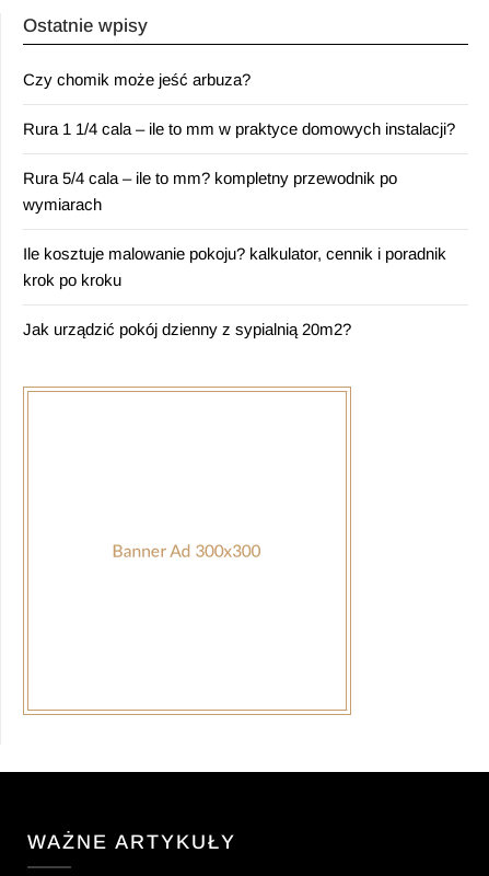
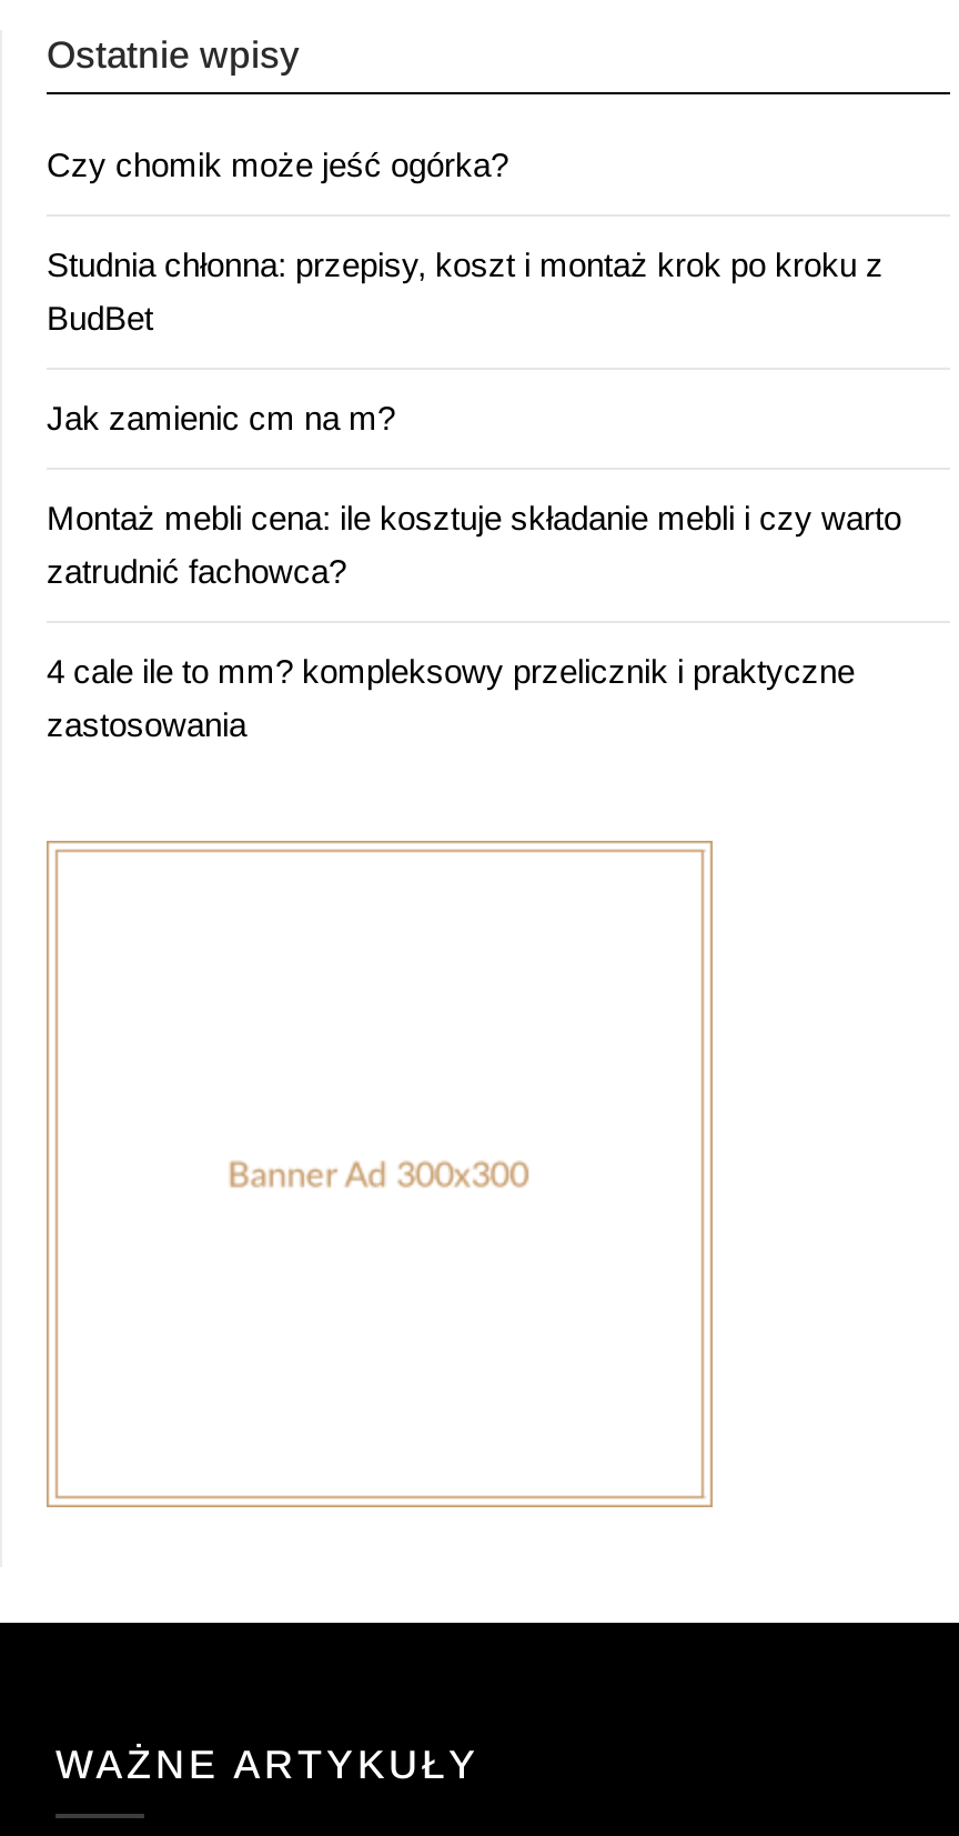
[23,70,251,88] Czy chomik może jeść arbuza? -> [47,145,508,183] Czy chomik może jeść ogórka?
[23,119,455,138] Rura 1 1/4 cala – ile to mm w praktyce domowych instalacji? -> [47,245,884,336] Studnia chłonna: przepisy, koszt i montaż krok po kroku z | BudBet
[23,168,397,213] Rura 5/4 cala – ile to mm? kompletny przewodnik po | wymiarach -> [47,398,395,436] Jak zamienic cm na m?
[23,244,446,289] Ile kosztuje malowanie pokoju? kalkulator, cennik i poradnik | krok po kroku -> [47,498,901,589] Montaż mebli cena: ile kosztuje składanie mebli i czy warto | zatrudnić fachowca?
[23,319,351,338] Jak urządzić pokój dzienny z sypialnią 20m2? -> [47,651,855,742] 4 cale ile to mm? kompleksowy przelicznik i praktyczne | zastosowania

